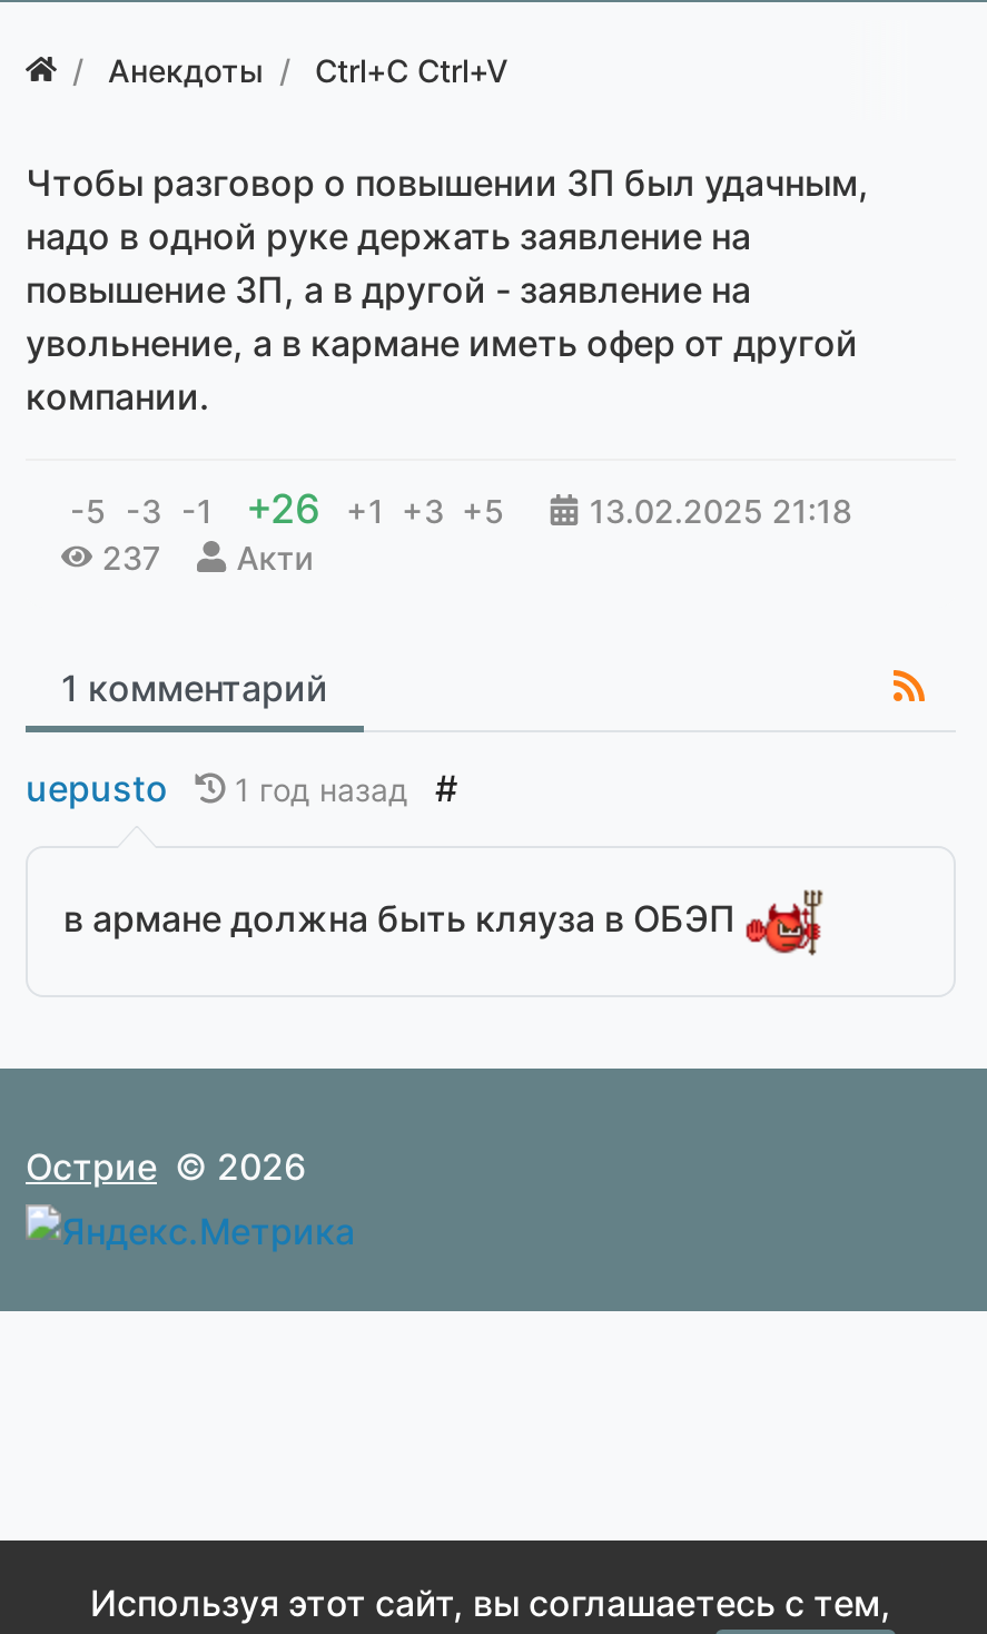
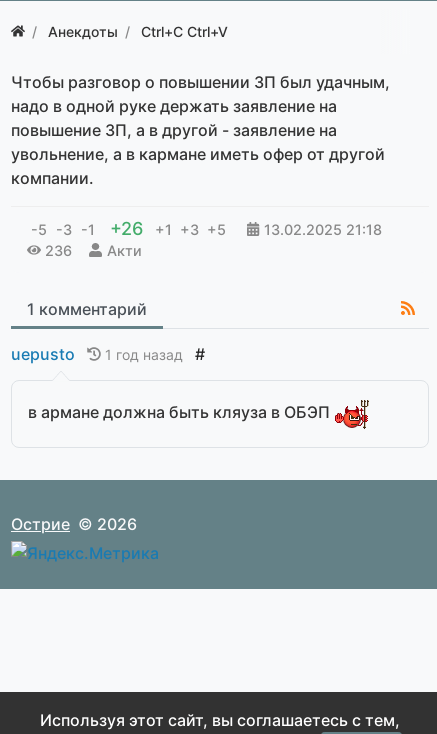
[93,538,160,575] 237 -> [41,241,72,258] 236

